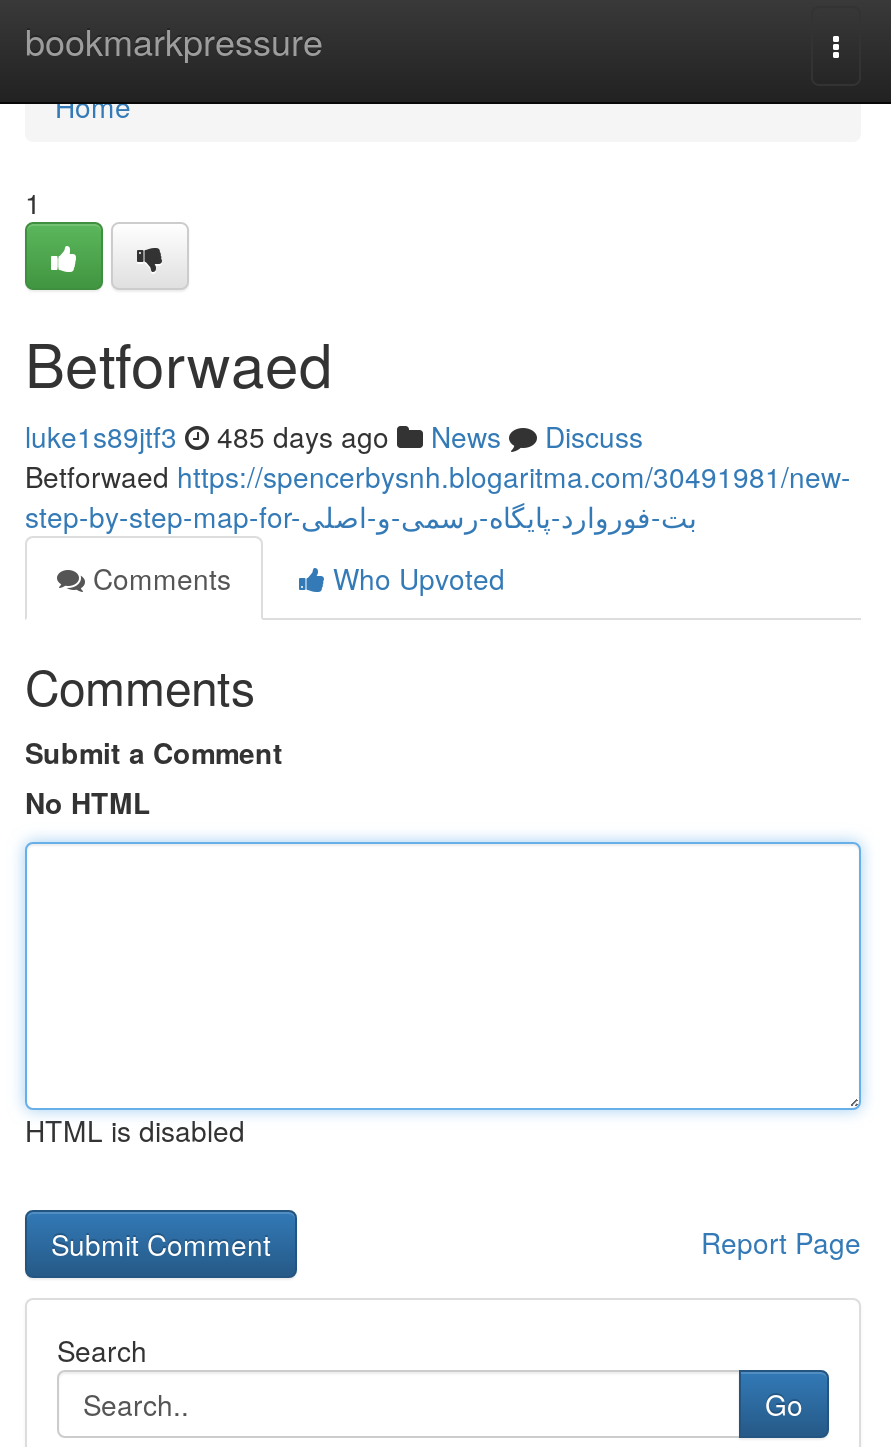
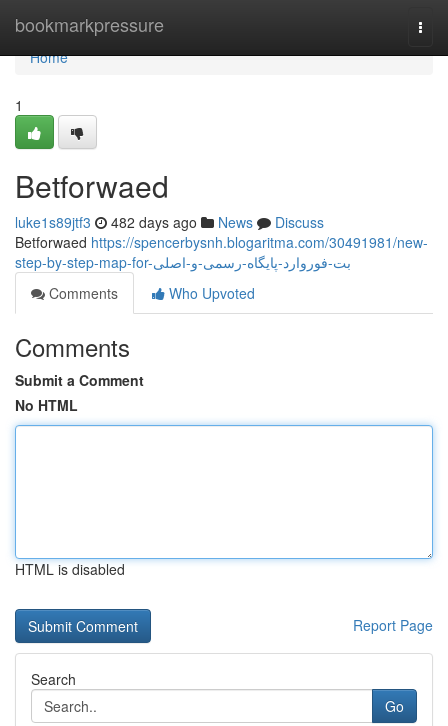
[25,416,643,456] luke1s89jtf3 485 days ago News Discuss -> [15,212,324,232] luke1s89jtf3 482 days ago News Discuss

